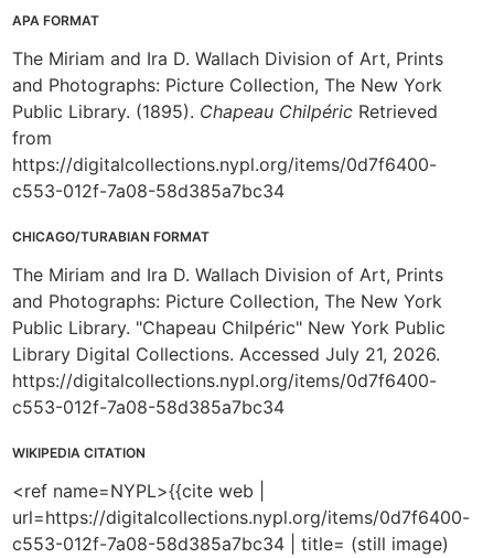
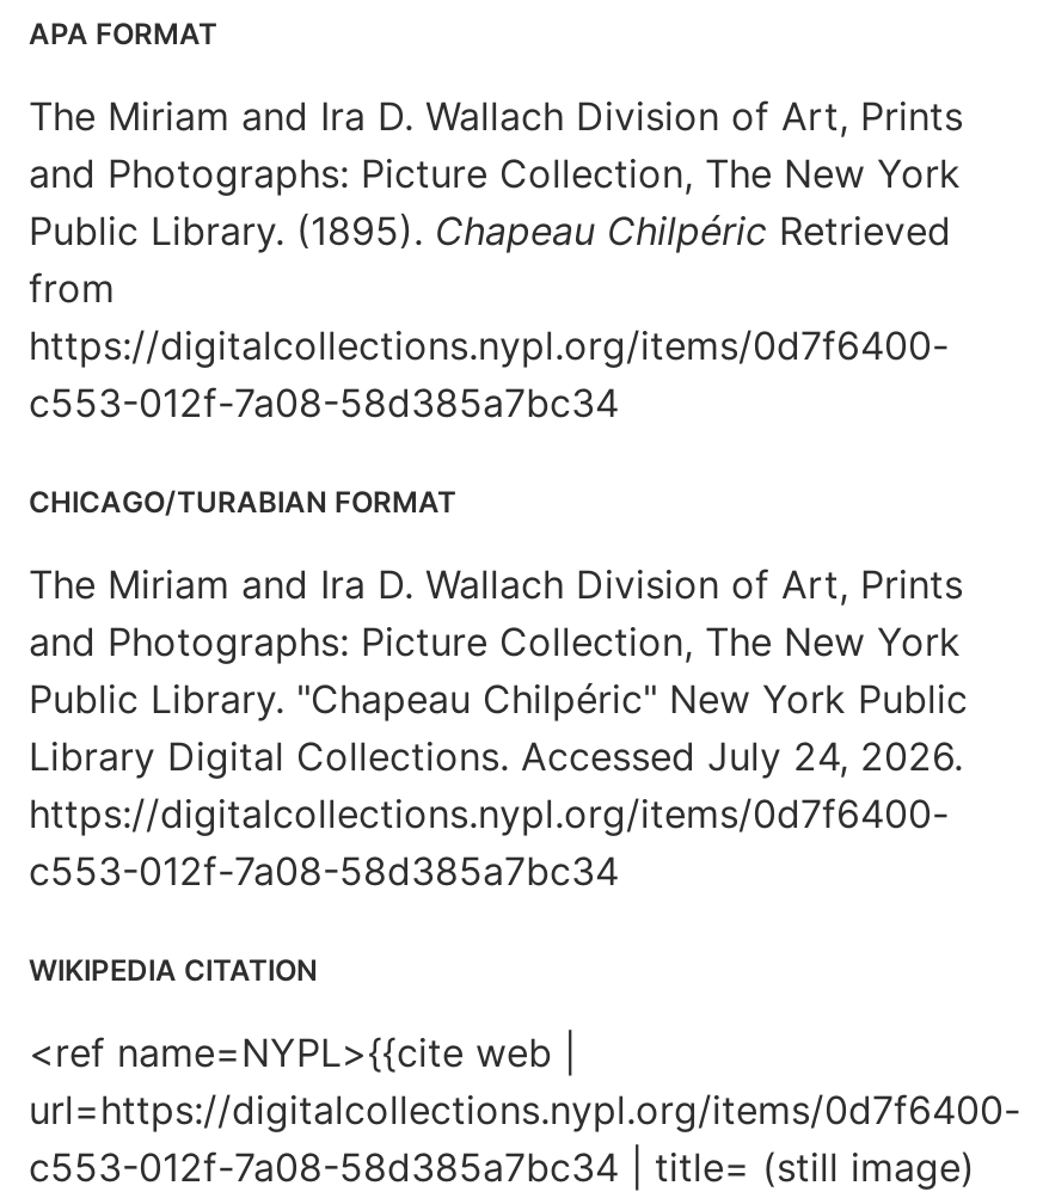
[12,343,440,365] Library Digital Collections. Accessed July 21, 2026. -> [29,732,963,780] Library Digital Collections. Accessed July 24, 2026.

